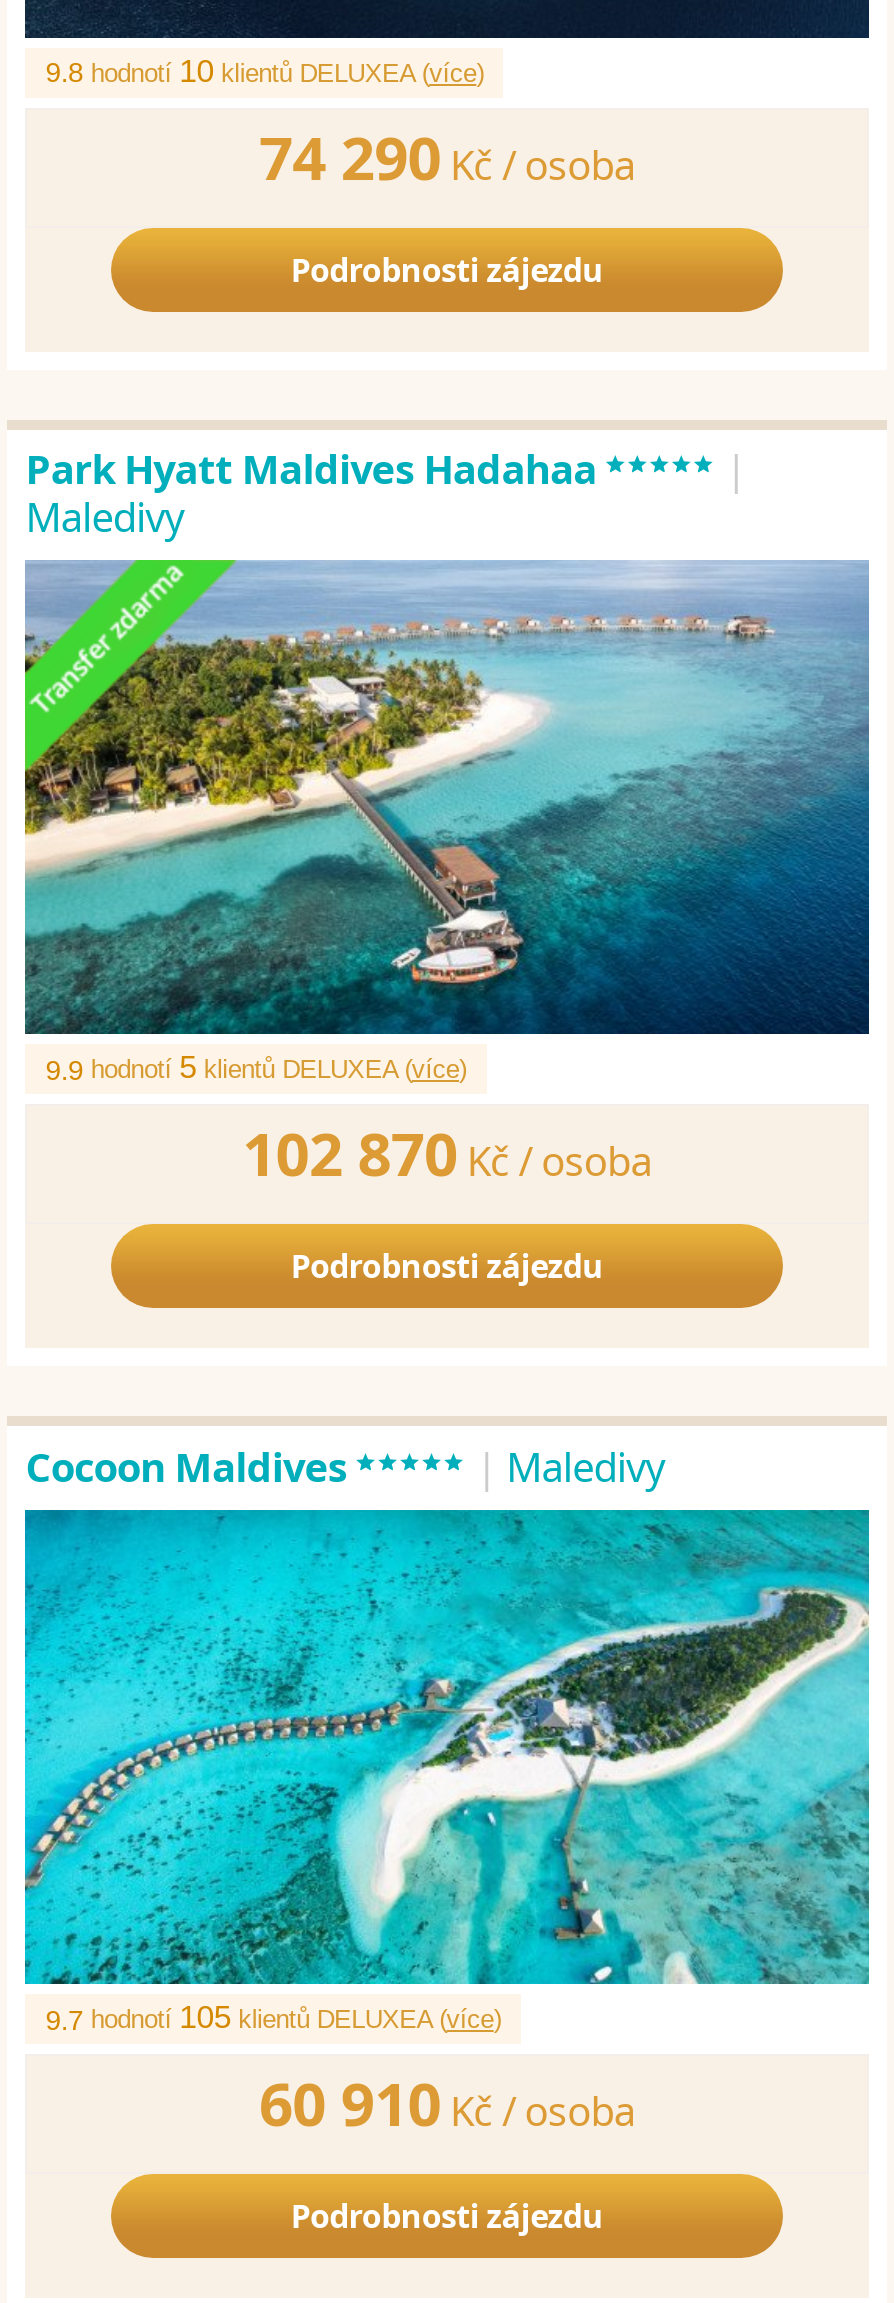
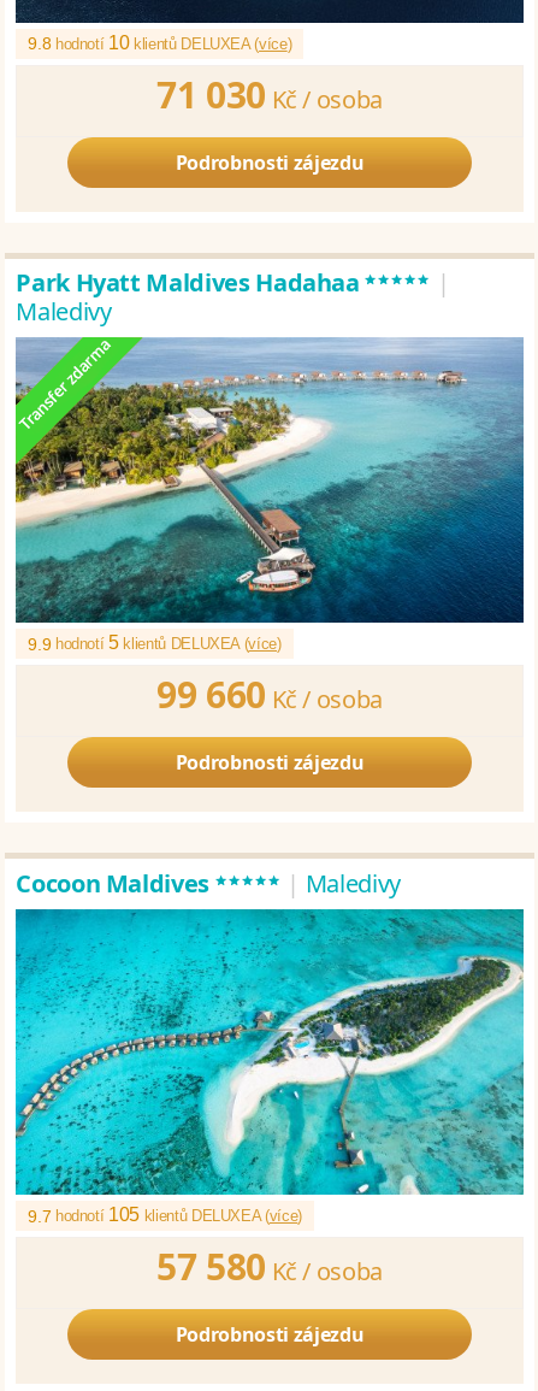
[259,116,635,198] 74 290 Kč /osoba -> [156,70,383,119] 71 030 Kč /osoba
[242,1113,652,1195] 102 870 Kč /osoba -> [156,670,383,720] 99 660 Kč /osoba
[259,2062,635,2144] 60 910 Kč /osoba -> [156,1242,383,1291] 57 580 Kč /osoba

